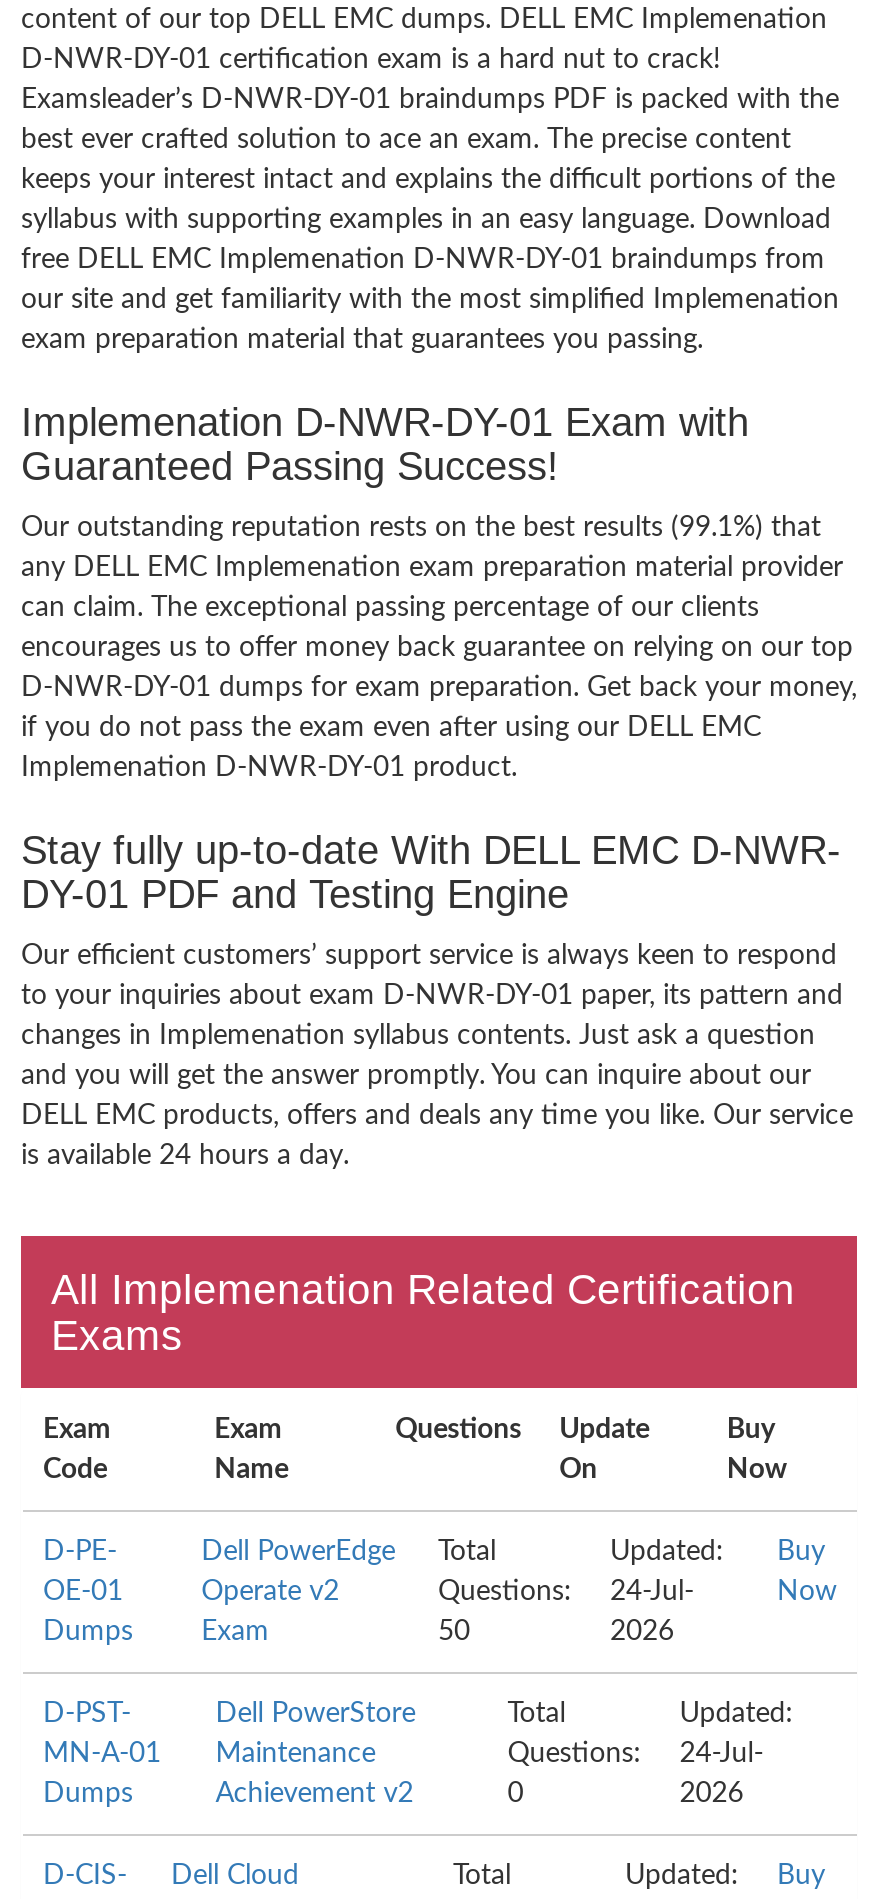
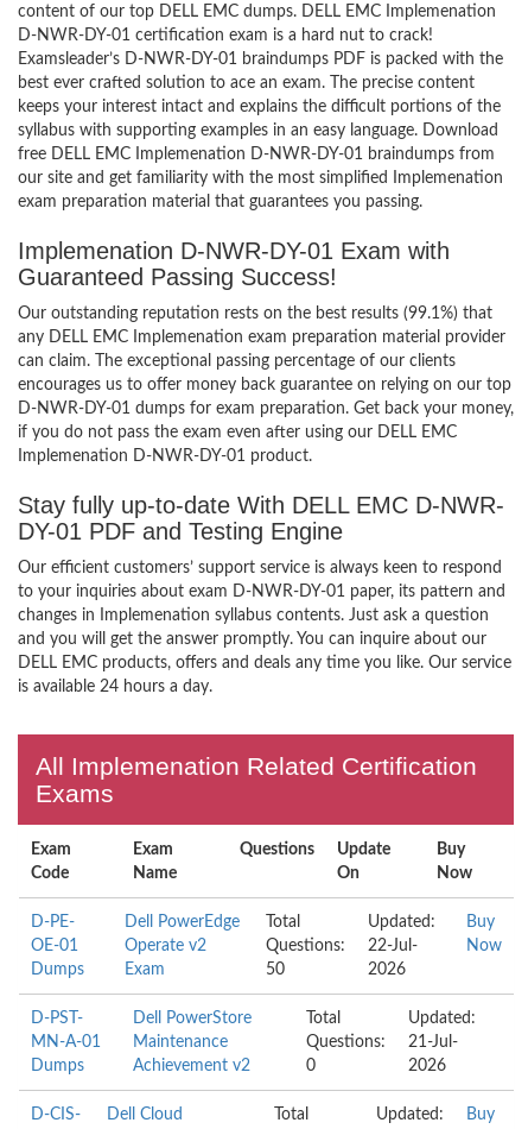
[438,1578,694,1606] Questions: 24-Jul- -> [265,938,417,954] Questions: 22-Jul-
[508,1740,764,1768] Questions: 24-Jul- -> [306,1034,458,1051] Questions: 21-Jul-

